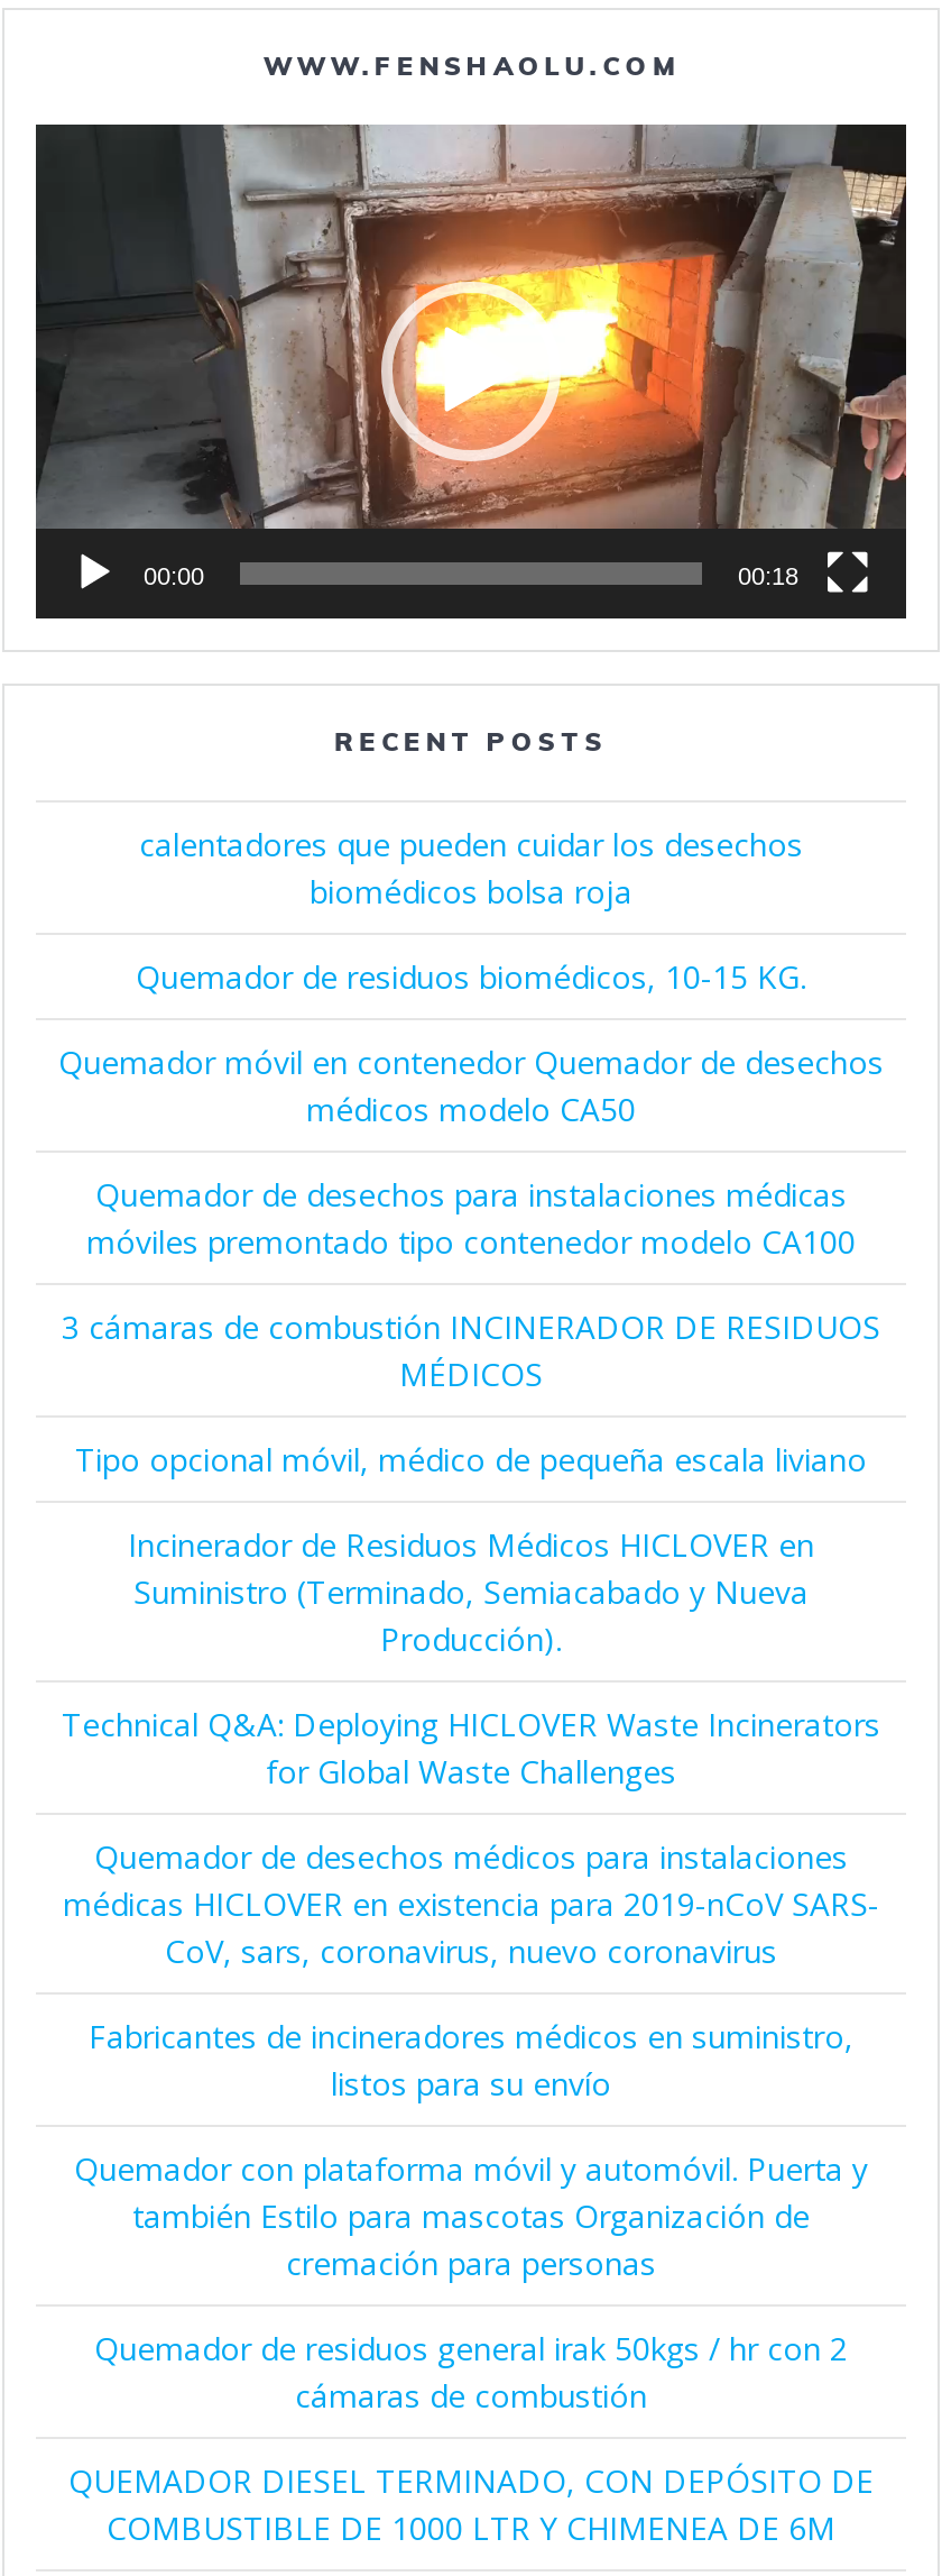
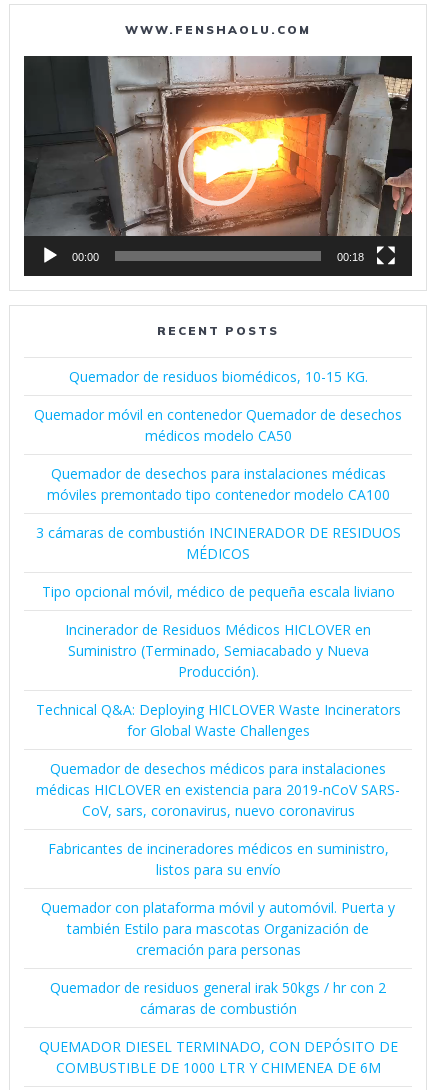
[139,822,803,912] calentadores que pueden cuidar los desechos | biomédicos bolsa roja -> none

